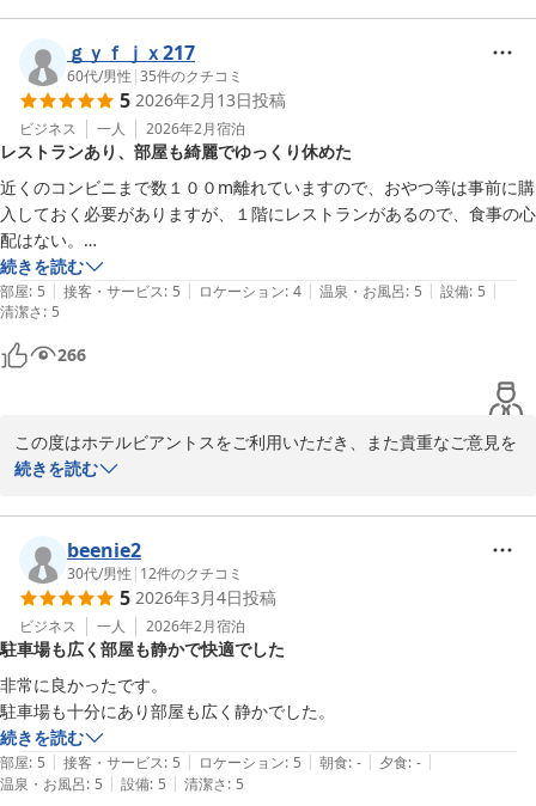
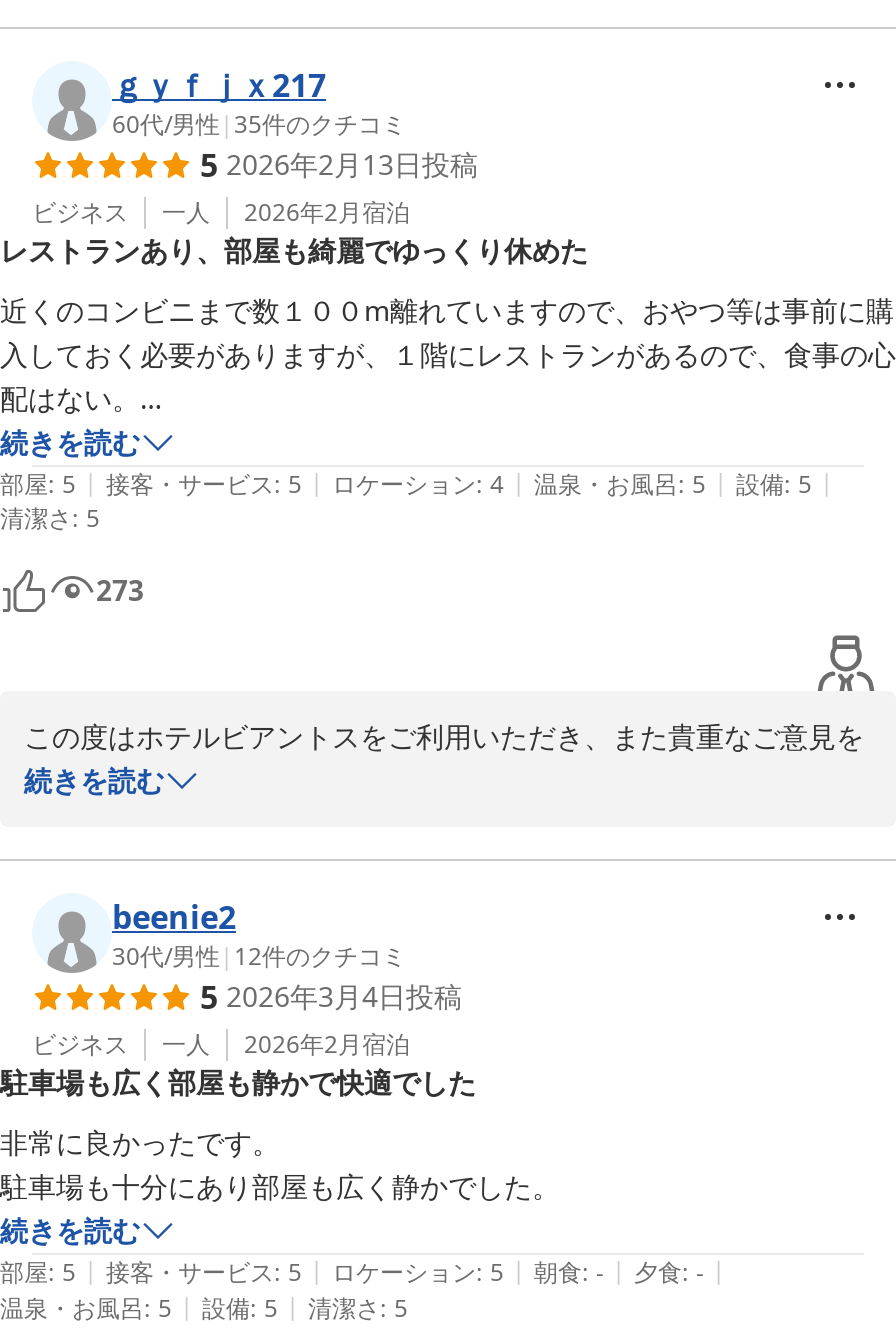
[57,343,86,366] 266 -> [96,571,144,609] 273

